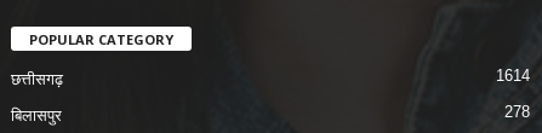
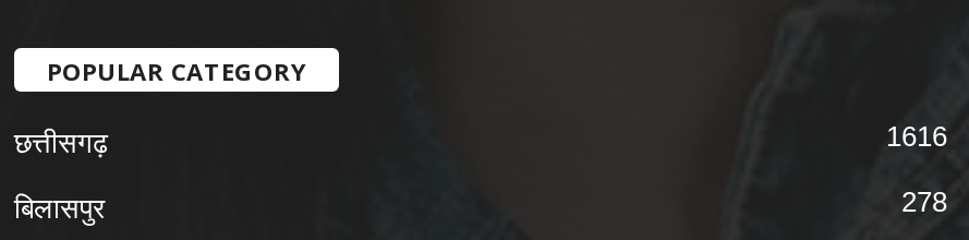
[496,67,530,85] 1614 -> [886,121,947,153] 1616

